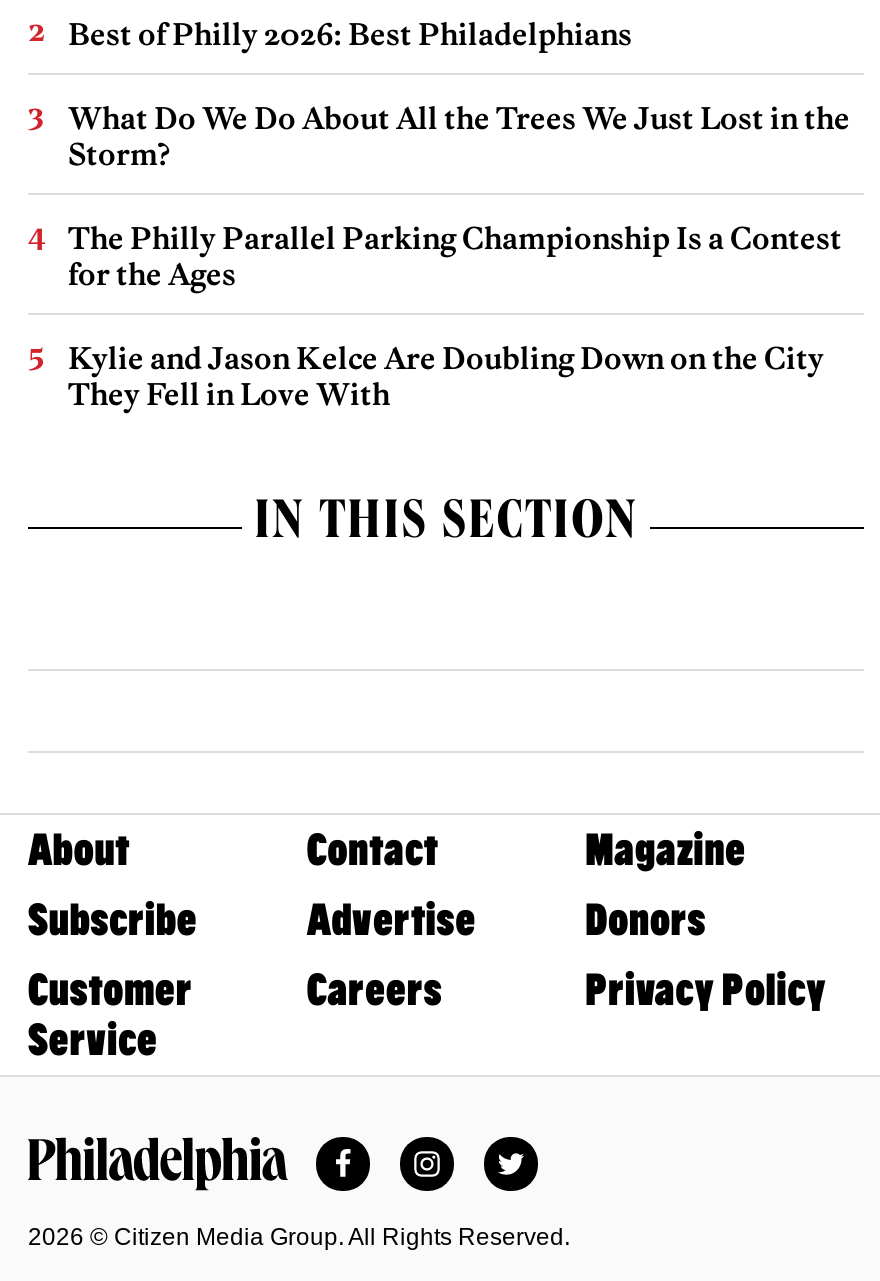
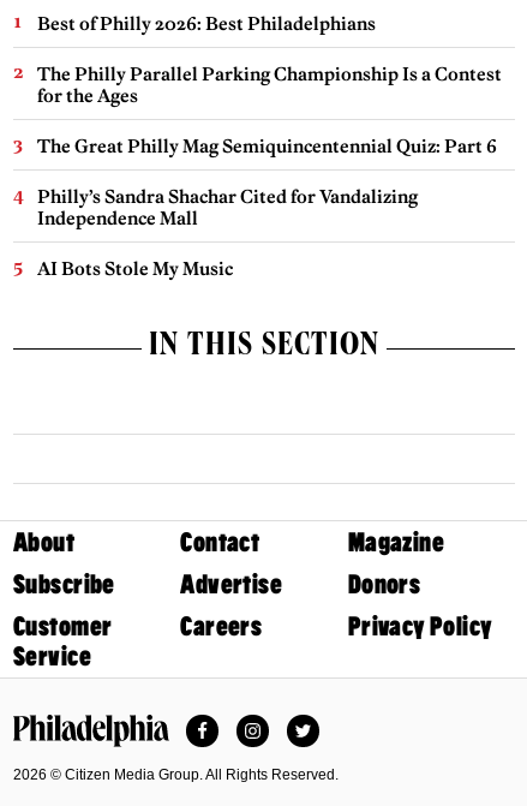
[68,98,850,172] What Do We Do About All the Trees We Just Lost in the | Storm? -> none
moved [68,218,842,292] -> [37,62,502,106]: The Philly Parallel Parking Championship Is a Contest | for the Ages
[68,338,824,412] Kylie and Jason Kelce Are Doubling Down on the City | They Fell in Love With -> [37,134,497,279] The Great Philly Mag Semiquincentennial Quiz: Part 6 | Philly’s Sandra Shachar Cited for Vandalizing | Independence Mall | AI Bots Stole My Music

